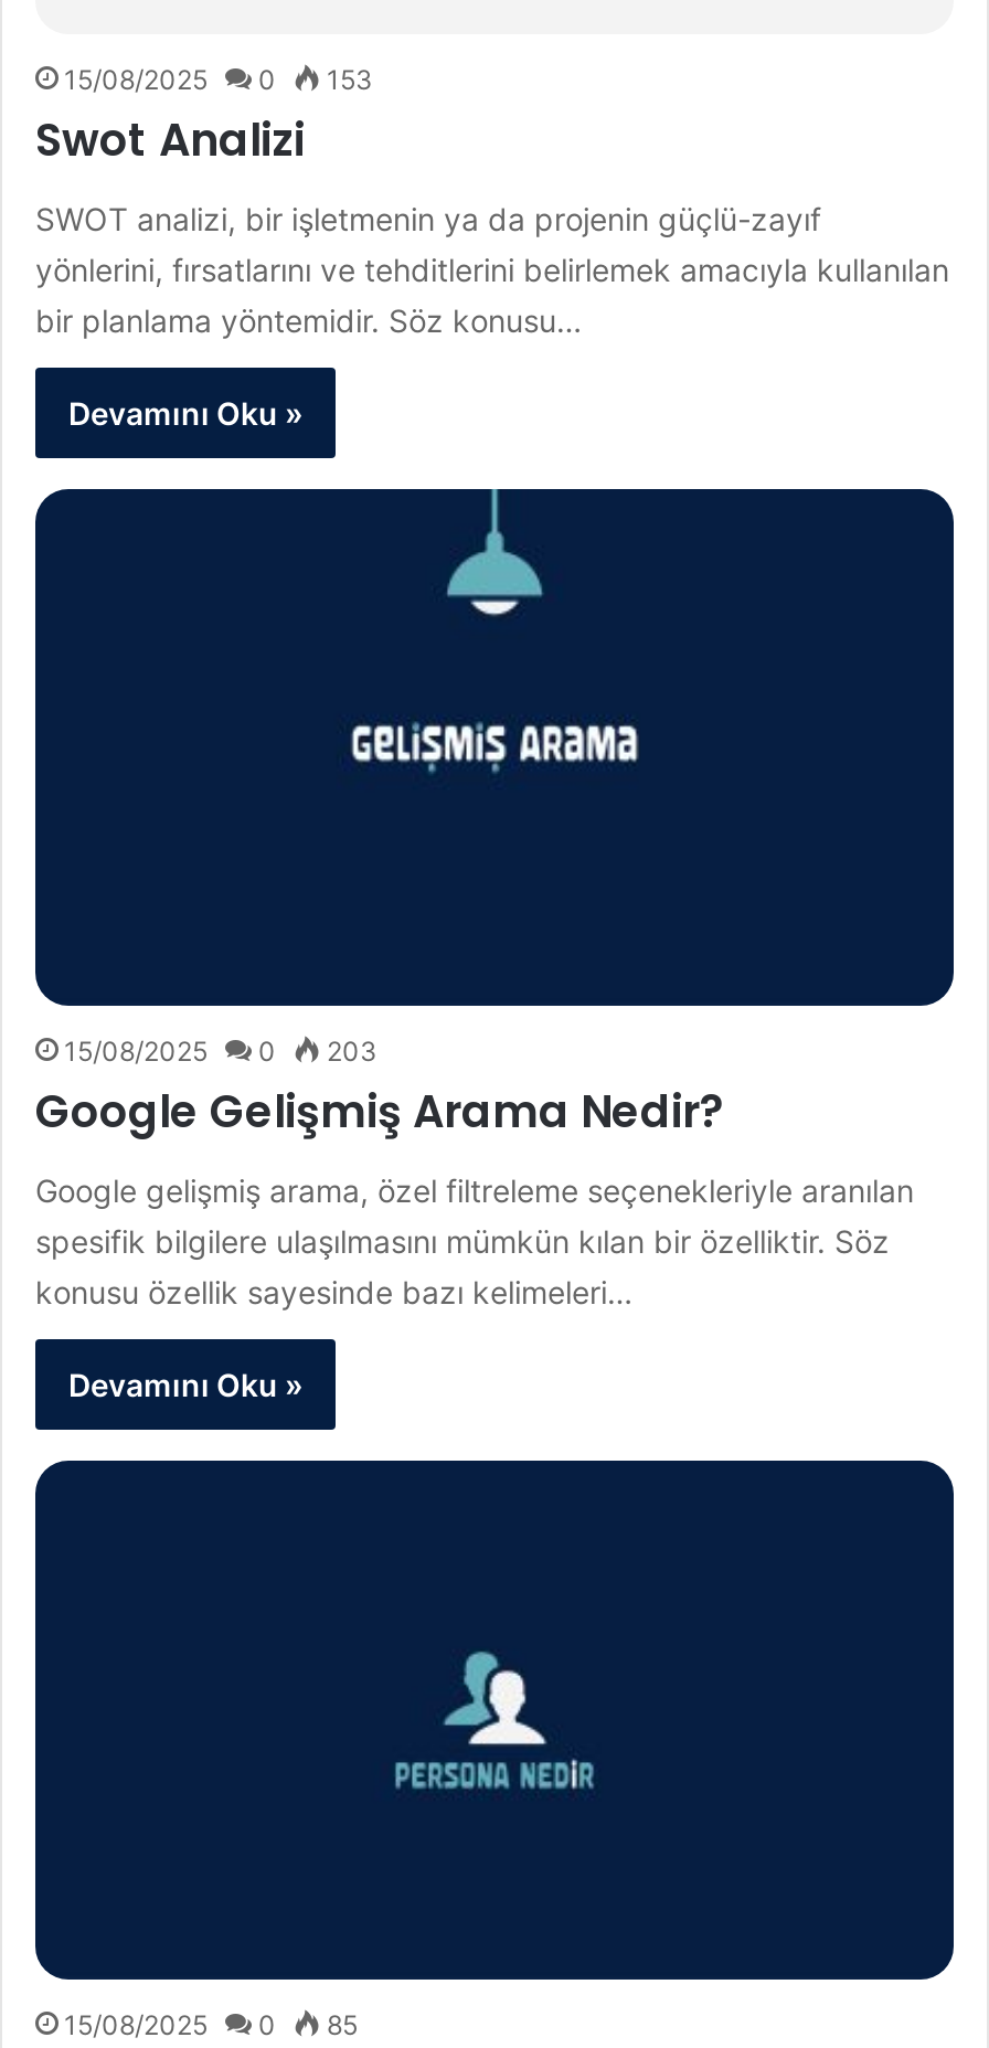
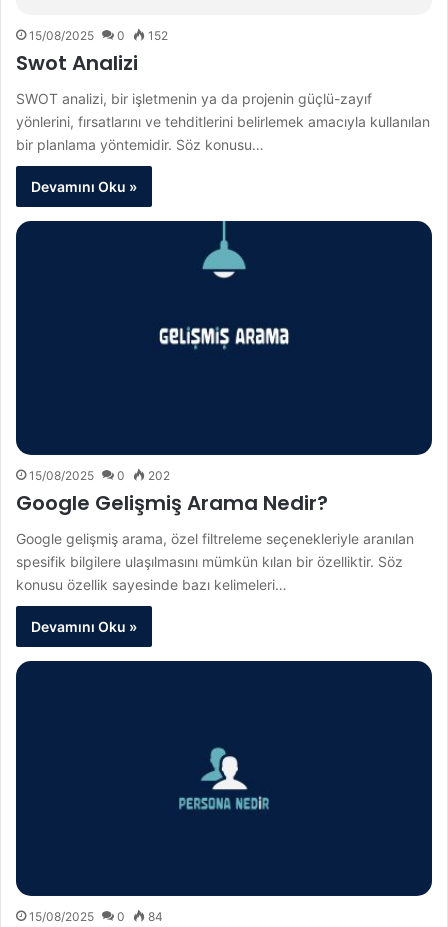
[64,62,373,95] 15/08/2025 0 153 -> [29,28,168,43] 15/08/2025 0 152
[64,1035,377,1068] 15/08/2025 0 203 -> [29,468,170,483] 15/08/2025 0 202
[64,2008,358,2041] 15/08/2025 0 85 -> [29,909,163,924] 15/08/2025 0 84

